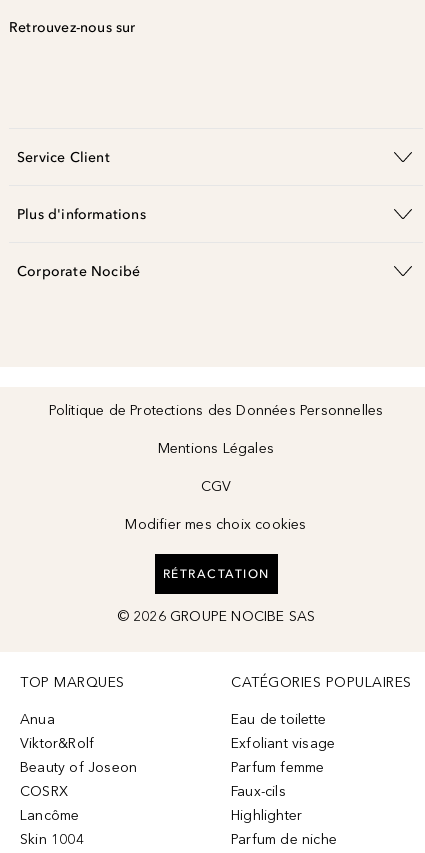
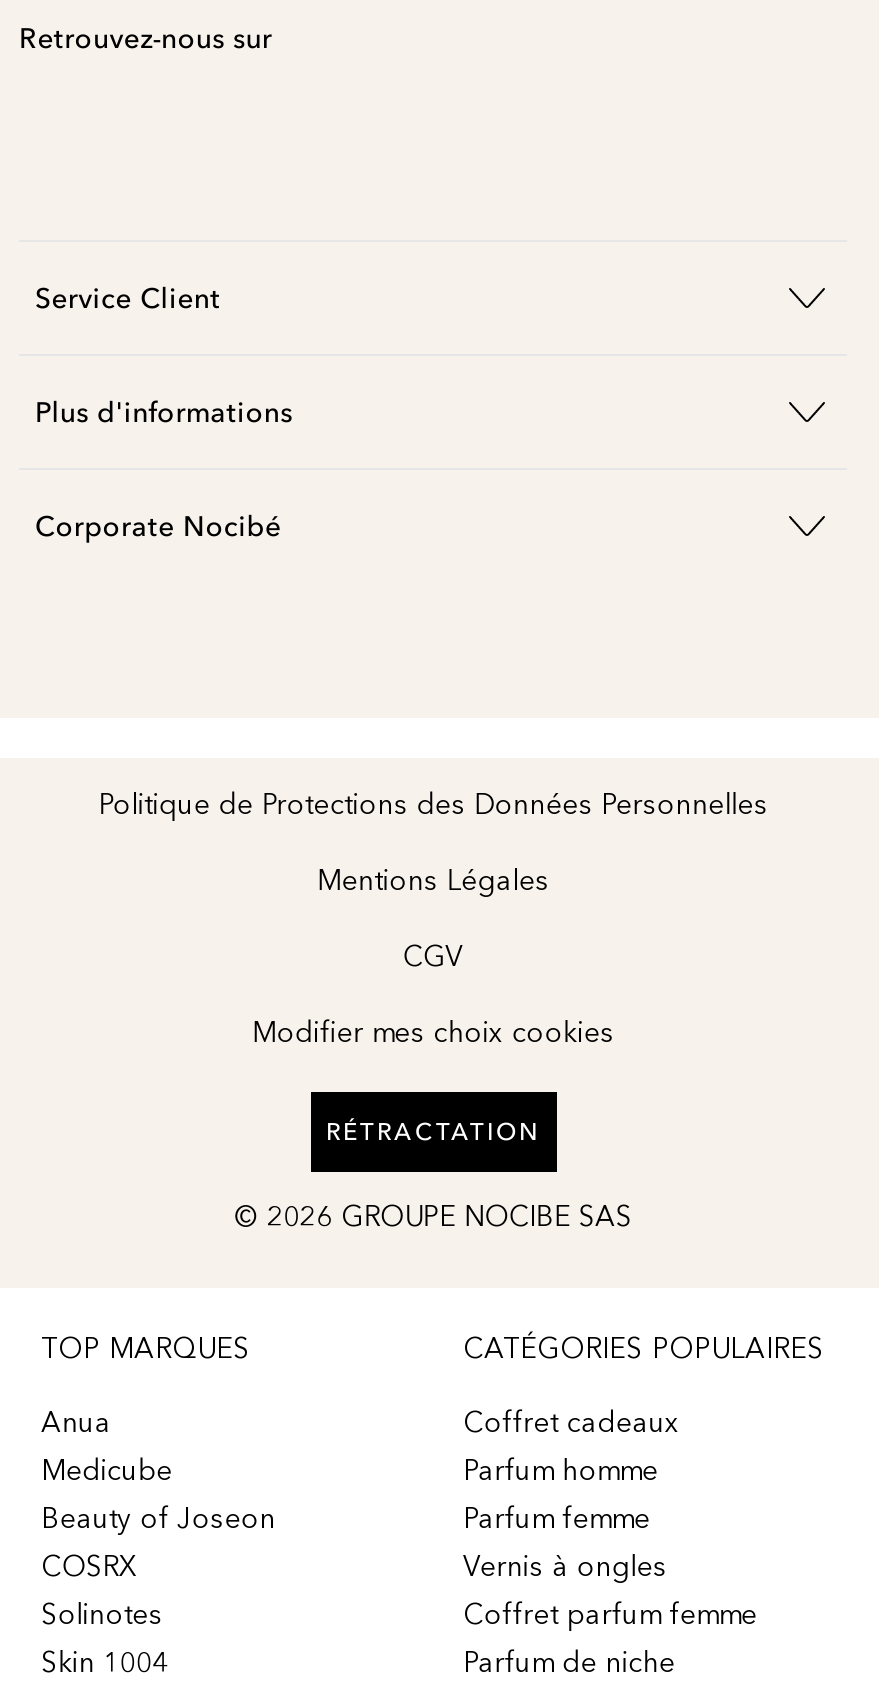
[231,711,335,752] Eau de toilette | Exfoliant visage -> [463,1406,679,1488] Coffret cadeaux | Parfum homme
[20,735,94,752] Viktor&Rolf -> [41,1454,172,1488] Medicube
[231,783,302,824] Faux-cils | Highlighter -> [463,1550,757,1632] Vernis à ongles | Coffret parfum femme
[20,807,79,824] Lancôme -> [41,1598,163,1632] Solinotes

